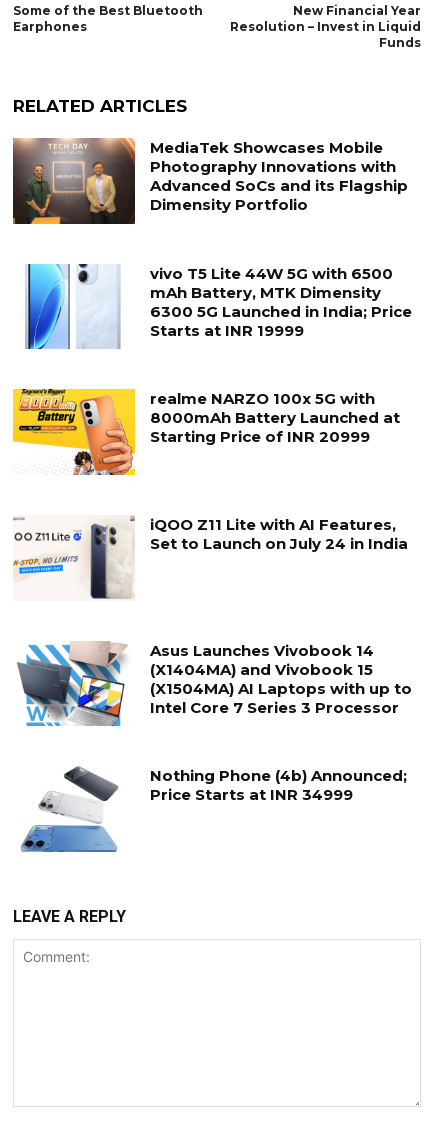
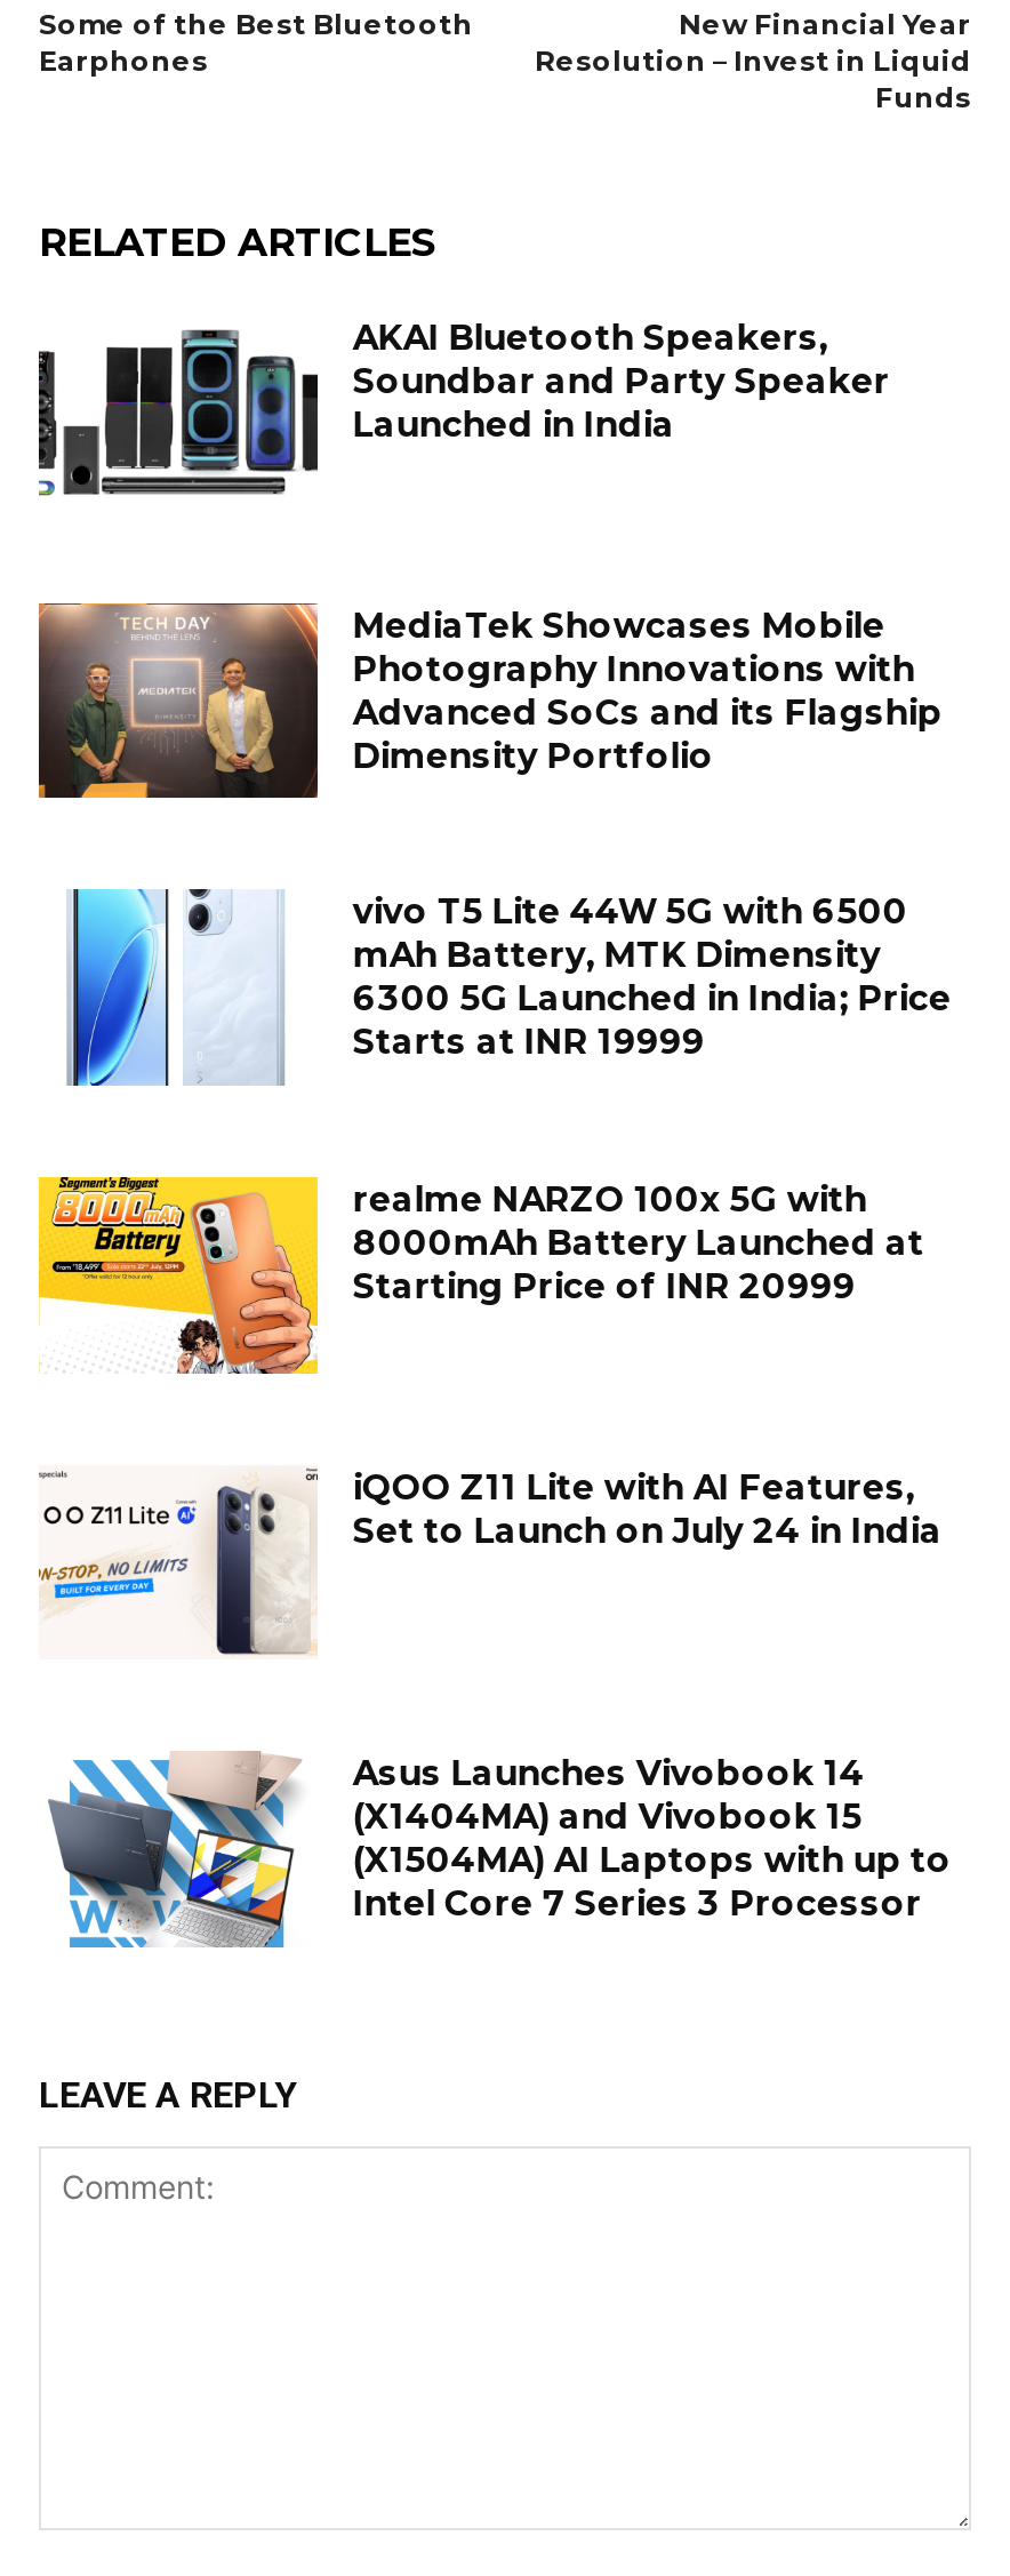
none -> [37,316,890,498] [image] | AKAI Bluetooth Speakers, | Soundbar and Party Speaker | Launched in India
moved [12,137,412,717] -> [37,601,952,1926]: [image] | MediaTek Showcases Mobile | Photography Innovations with | ... | (X1504MA) AI Laptops with up to | Intel Core 7 Series 3 Processor
[20,766,407,853] [image] | Nothing Phone (4b) Announced; | Price Starts at INR 34999 -> none

